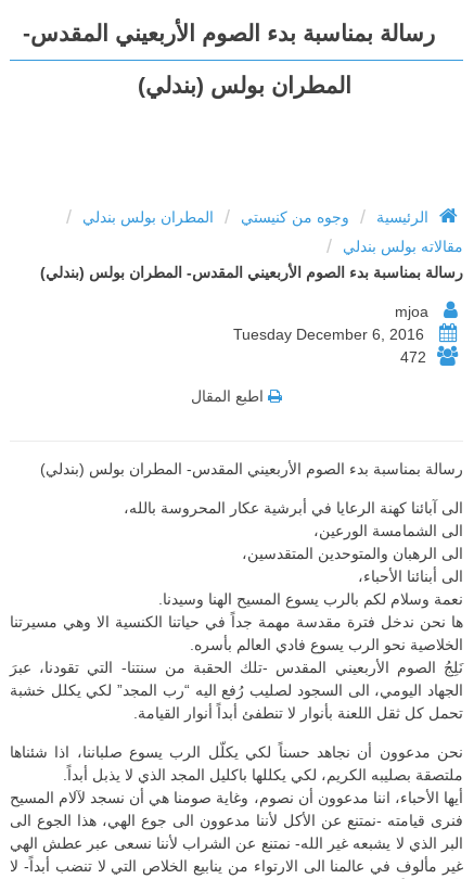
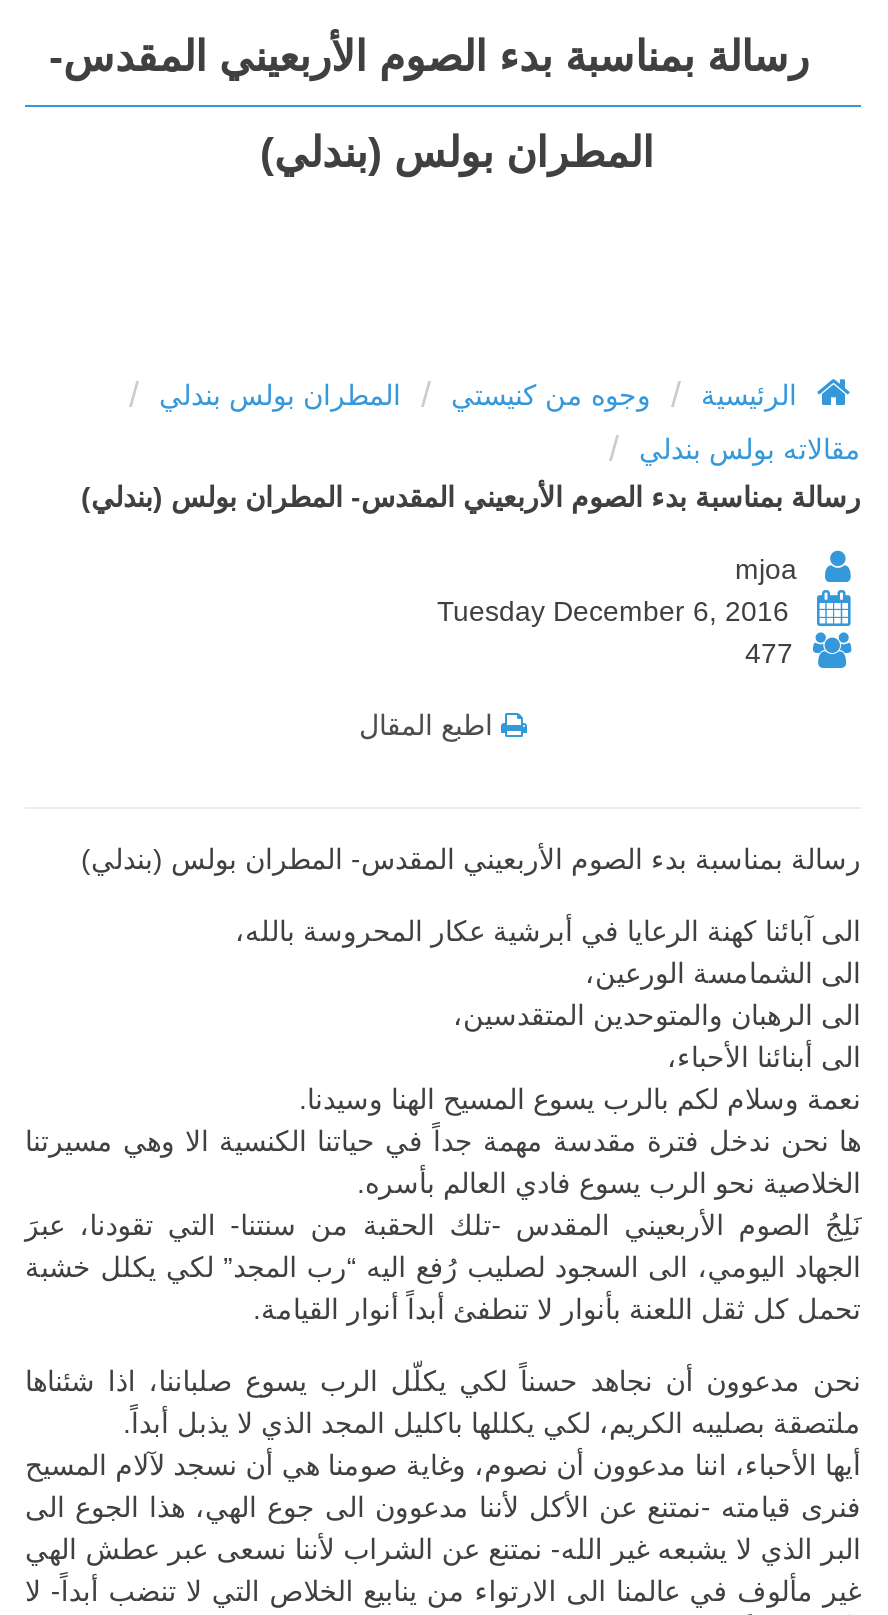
[400,349,426,366] 472 -> [745,638,793,670] 477

